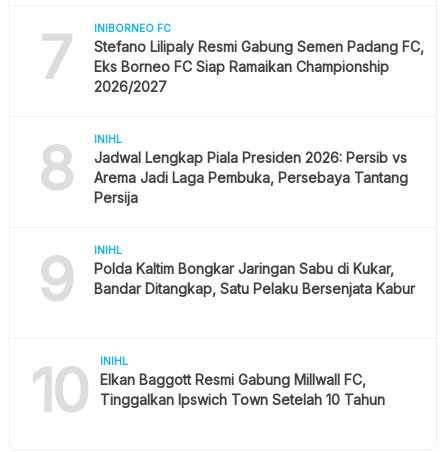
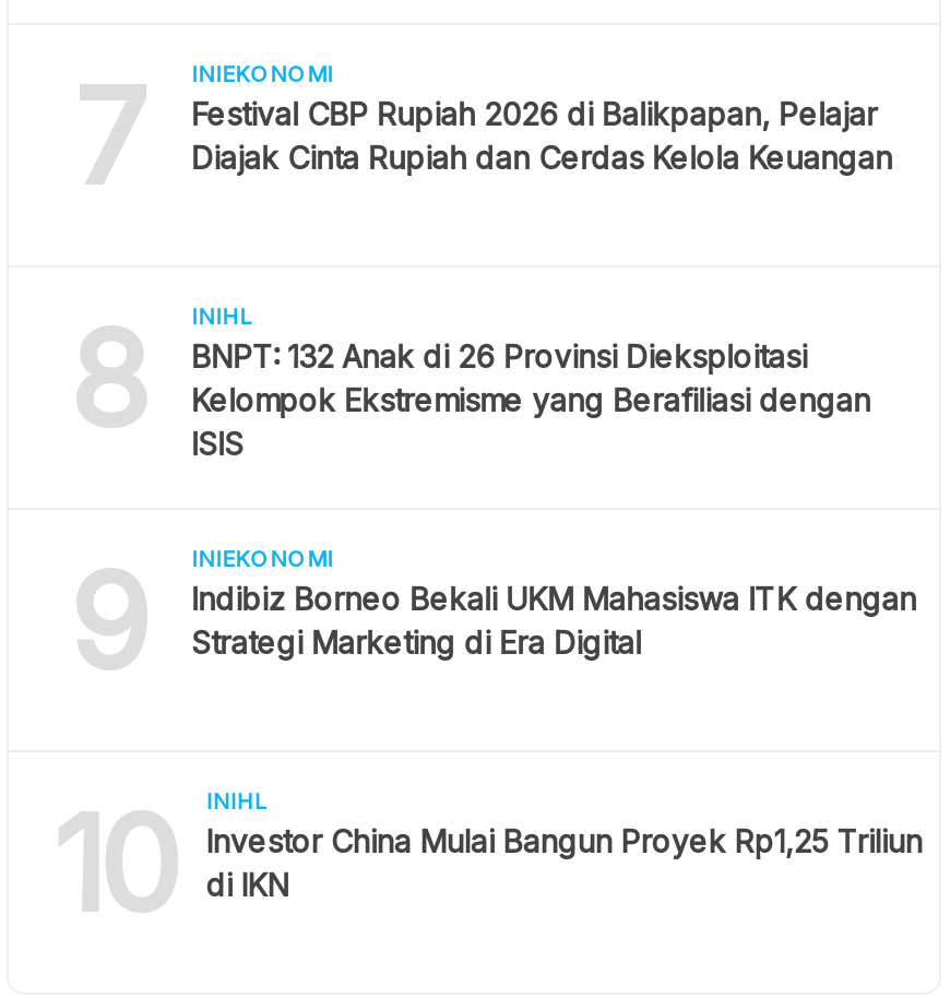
[94,22,424,95] INIBORNEO FC | Stefano Lilipaly Resmi Gabung Semen Padang FC, | Eks Borneo FC Siap Ramaikan Championship | 2026/2027 -> [192,59,893,175] INIEKONOMI | Festival CBP Rupiah 2026 di Balikpapan, Pelajar | Diajak Cinta Rupiah dan Cerdas Kelola Keuangan
[94,149,408,206] Jadwal Lengkap Piala Presiden 2026: Persib vs | Arema Jadi Laga Pembuka, Persebaya Tantang | Persija -> [192,337,871,461] BNPT: 132 Anak di 26 Provinsi Dieksploitasi | Kelompok Ekstremisme yang Berafiliasi dengan | ISIS
[94,244,415,297] INIHL | Polda Kaltim Bongkar Jaringan Sabu di Kukar, | Bandar Ditangkap, Satu Pelaku Bersenjata Kabur -> [192,544,917,660] INIEKONOMI | Indibiz Borneo Bekali UKM Mahasiswa ITK dengan | Strategi Marketing di Era Digital
[100,371,385,408] Elkan Baggott Resmi Gabung Millwall FC, | Tinggalkan Ipswich Town Setelah 10 Tahun -> [206,821,922,902] Investor China Mulai Bangun Proyek Rp1,25 Triliun | di IKN

